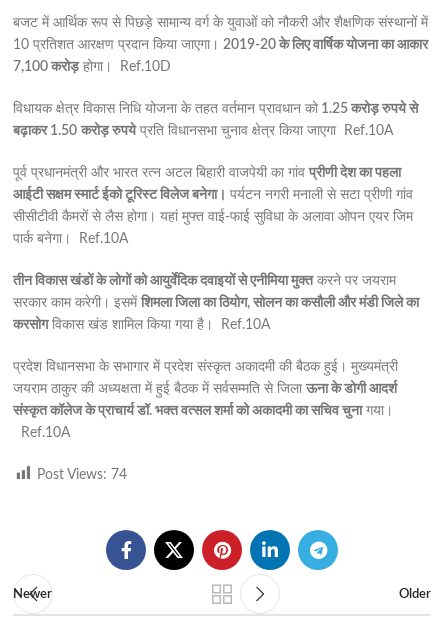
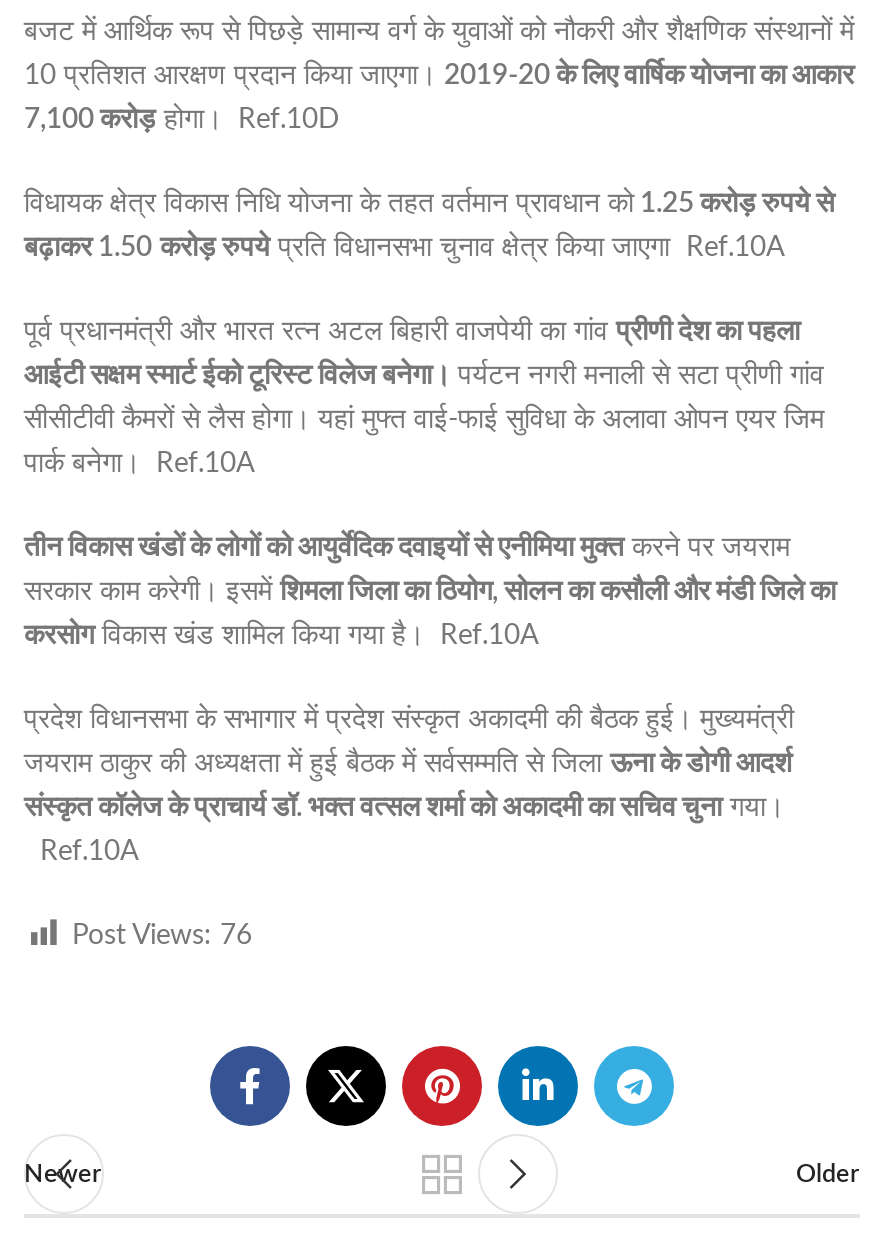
[37,468,127,482] Post Views: 74 -> [72,922,252,950] Post Views: 76

